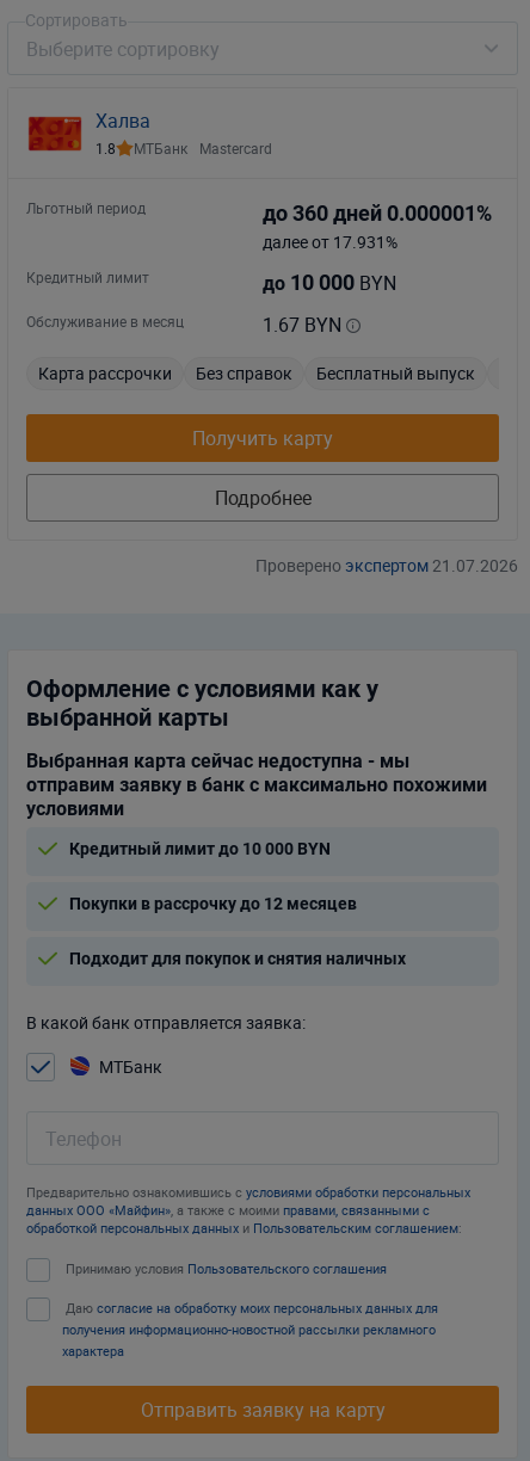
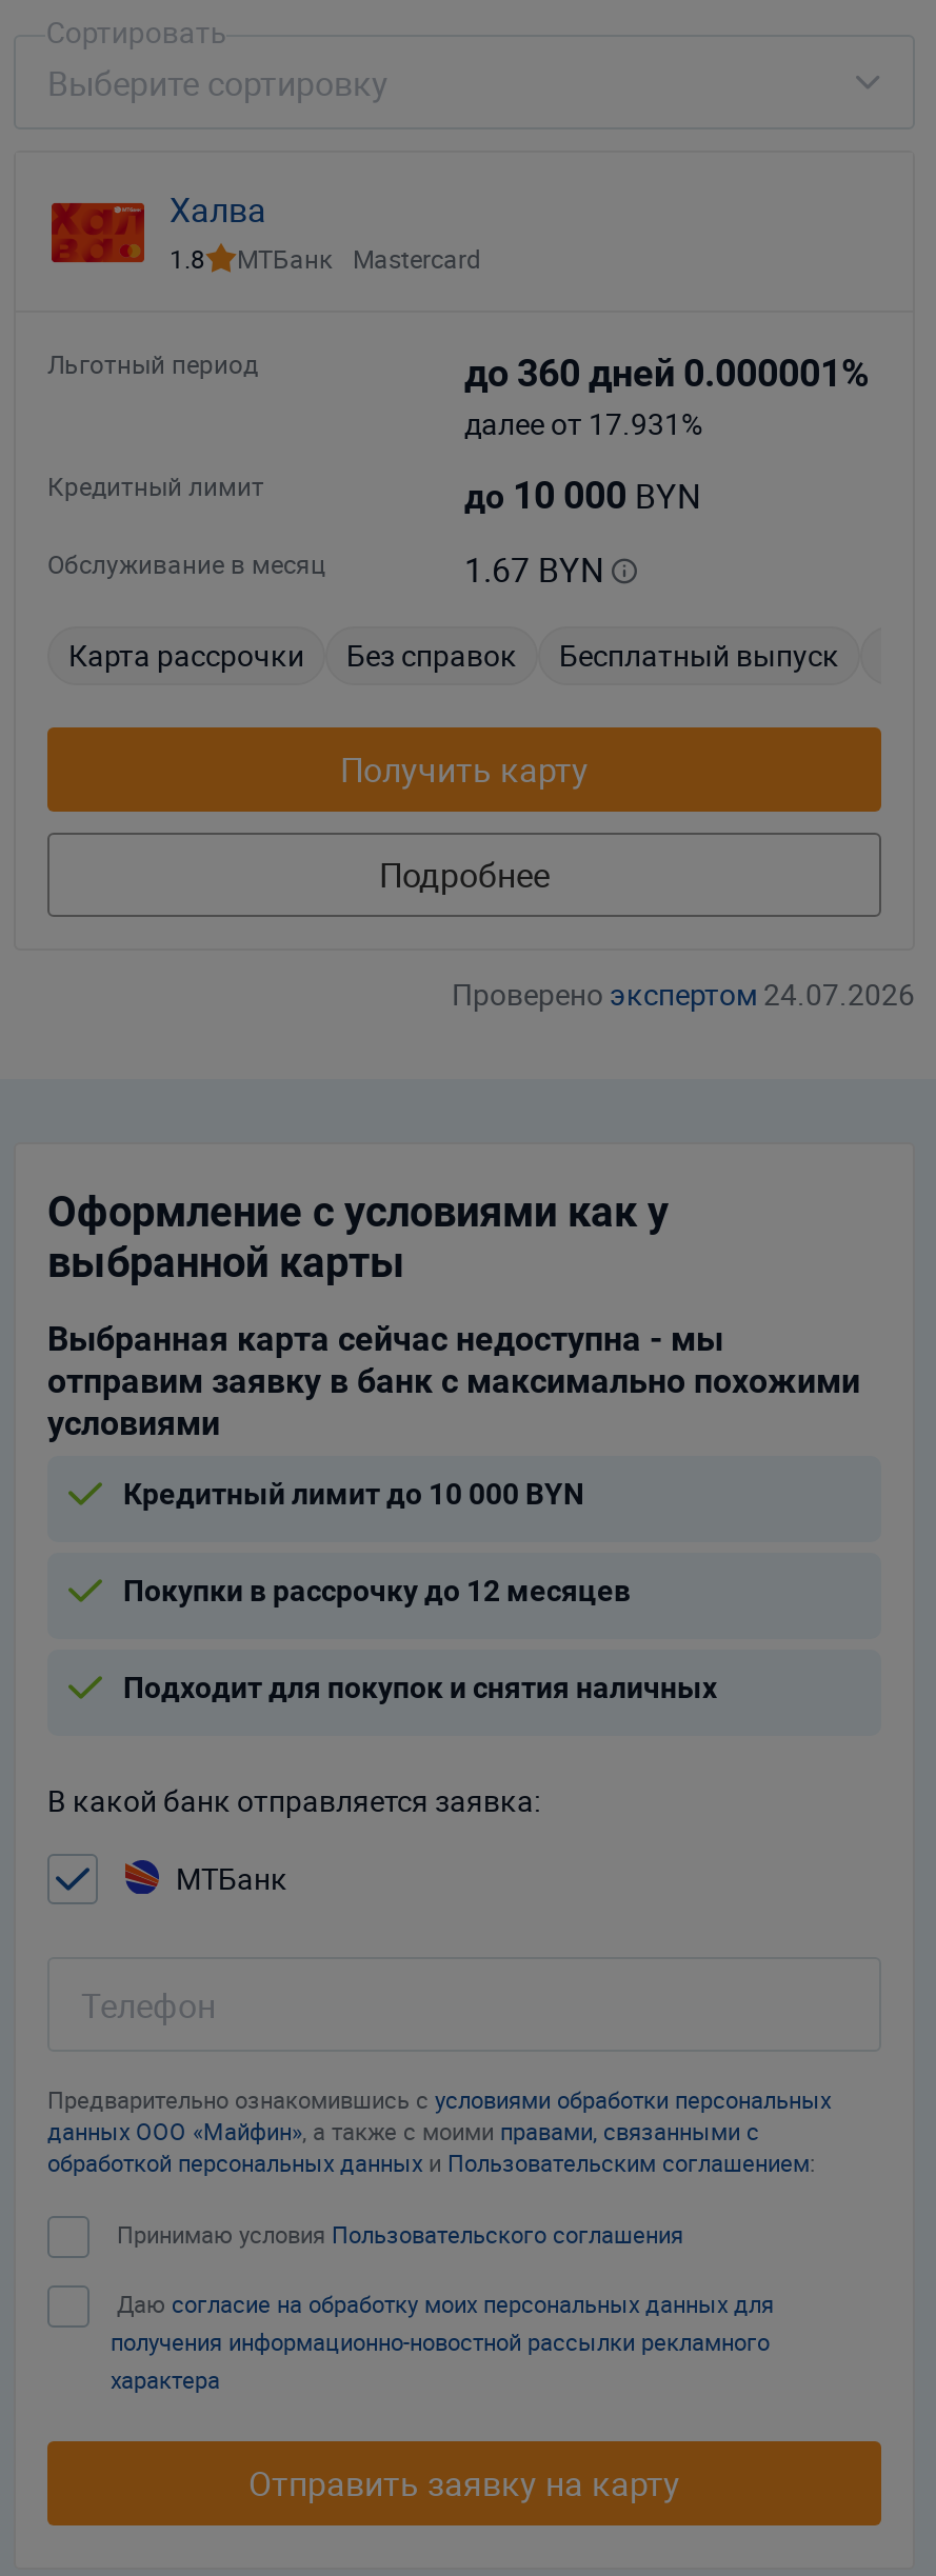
[255,554,518,577] Проверено экспертом 21.07.2026 -> [452,974,915,1014] Проверено экспертом 24.07.2026

